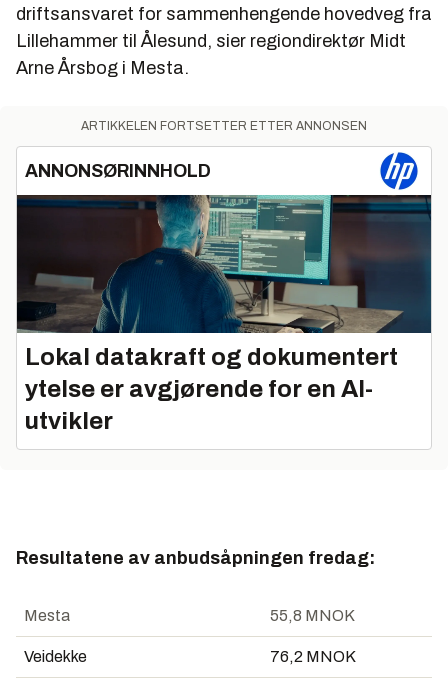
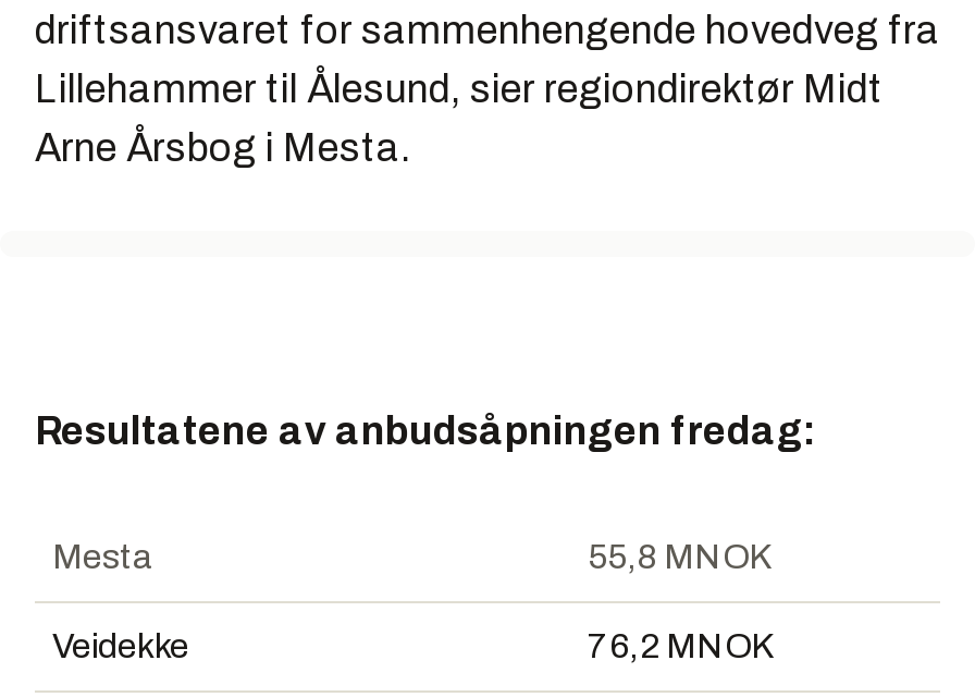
[16,119,432,334] [image] | ARTIKKELEN FORTSETTER ETTER ANNONSEN | ANNONSØRINNHOLD -> none
[25,344,398,434] Lokal datakraft og dokumentert | ytelse er avgjørende for en AI- | utvikler -> none

